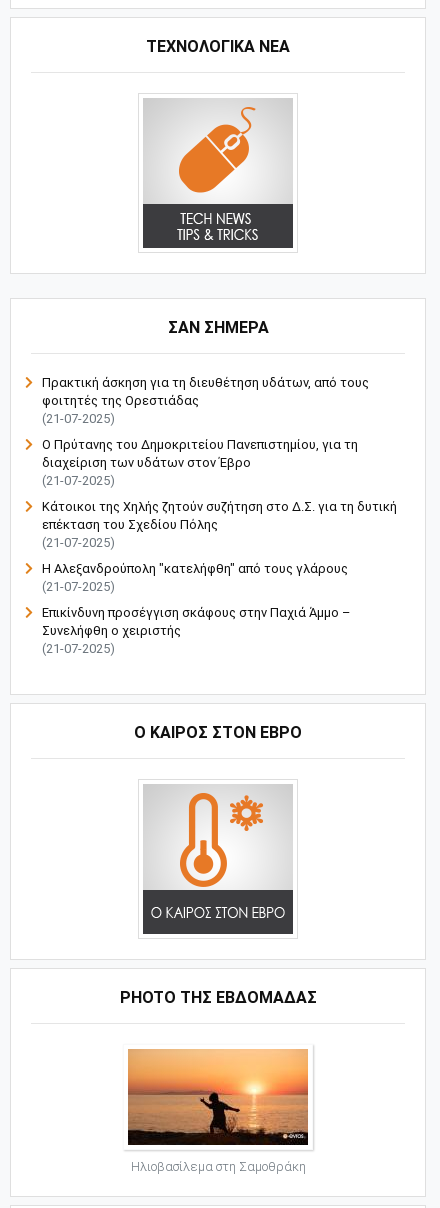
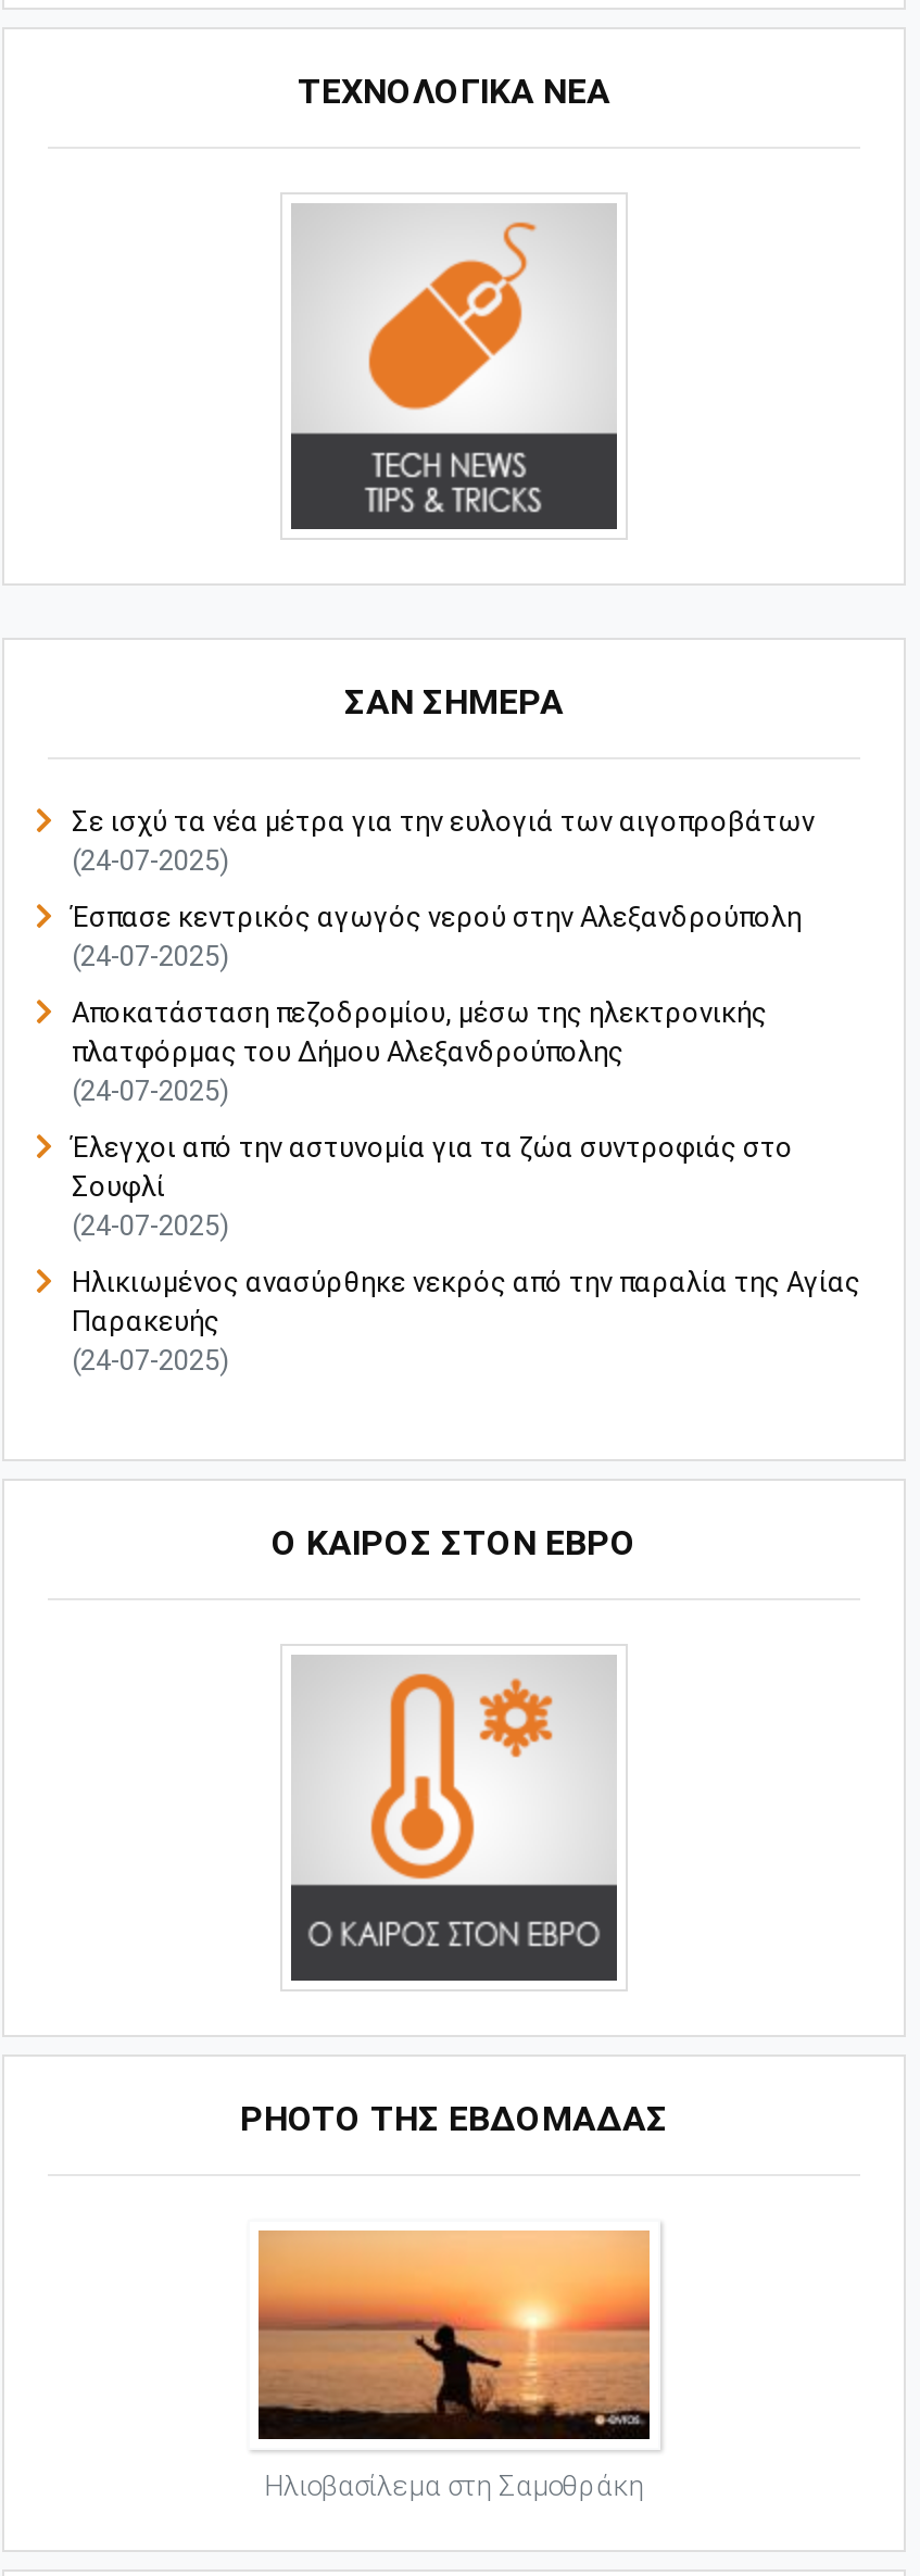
[42,375,369,426] Πρακτική άσκηση για τη διευθέτηση υδάτων, από τους | φοιτητές της Ορεστιάδας | (21-07-2025) -> [72,805,815,877] Σε ισχύ τα νέα μέτρα για την ευλογιά των αιγοπροβάτων | (24-07-2025)
[42,437,358,488] Ο Πρύτανης του Δημοκριτείου Πανεπιστημίου, για τη | διαχείριση των υδάτων στον Έβρο | (21-07-2025) -> [72,901,802,973] Έσπασε κεντρικός αγωγός νερού στην Αλεξανδρούπολη | (24-07-2025)
[42,499,397,550] Κάτοικοι της Χηλής ζητούν συζήτηση στο Δ.Σ. για τη δυτική | επέκταση του Σχεδίου Πόλης | (21-07-2025) -> [72,997,767,1107] Αποκατάσταση πεζοδρομίου, μέσω της ηλεκτρονικής | πλατφόρμας του Δήμου Αλεξανδρούπολης | (24-07-2025)
[42,561,348,594] Η Αλεξανδρούπολη "κατελήφθη" από τους γλάρους | (21-07-2025) -> [72,1131,793,1242] Έλεγχοι από την αστυνομία για τα ζώα συντροφιάς στο | Σουφλί | (24-07-2025)
[42,605,350,656] Επικίνδυνη προσέγγιση σκάφους στην Παχιά Άμμο – | Συνελήφθη ο χειριστής | (21-07-2025) -> [72,1266,860,1377] Ηλικιωμένος ανασύρθηκε νεκρός από την παραλία της Αγίας | Παρακευής | (24-07-2025)

